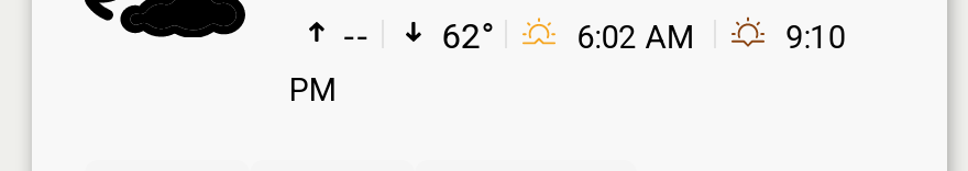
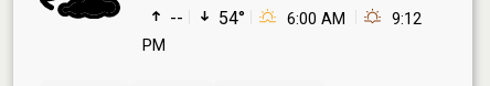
[442,14,494,56] 62° -> [219,7,245,28] 54°
[577,19,693,56] 6:02 AM -> [286,9,345,28] 6:00 AM
[786,19,845,56] 9:10 -> [392,9,421,28] 9:12

